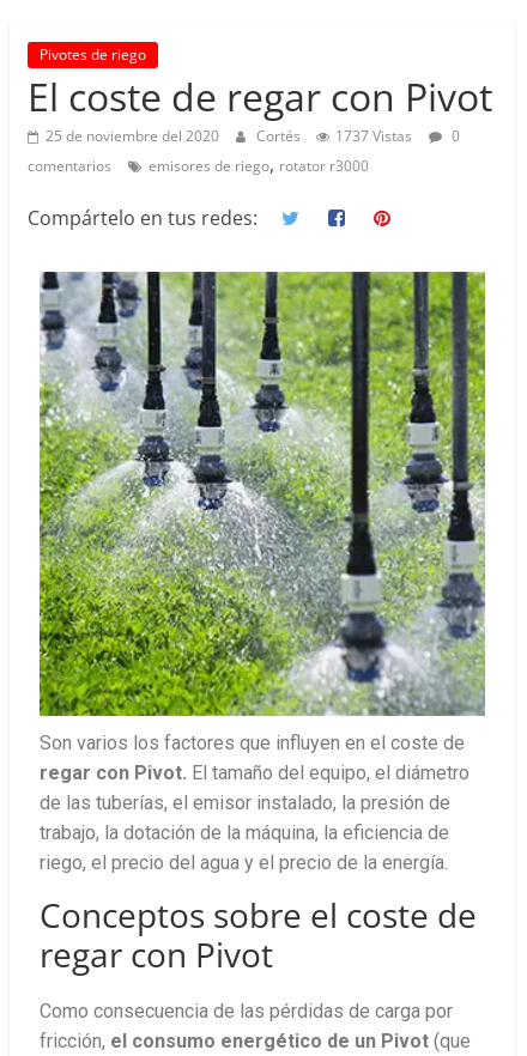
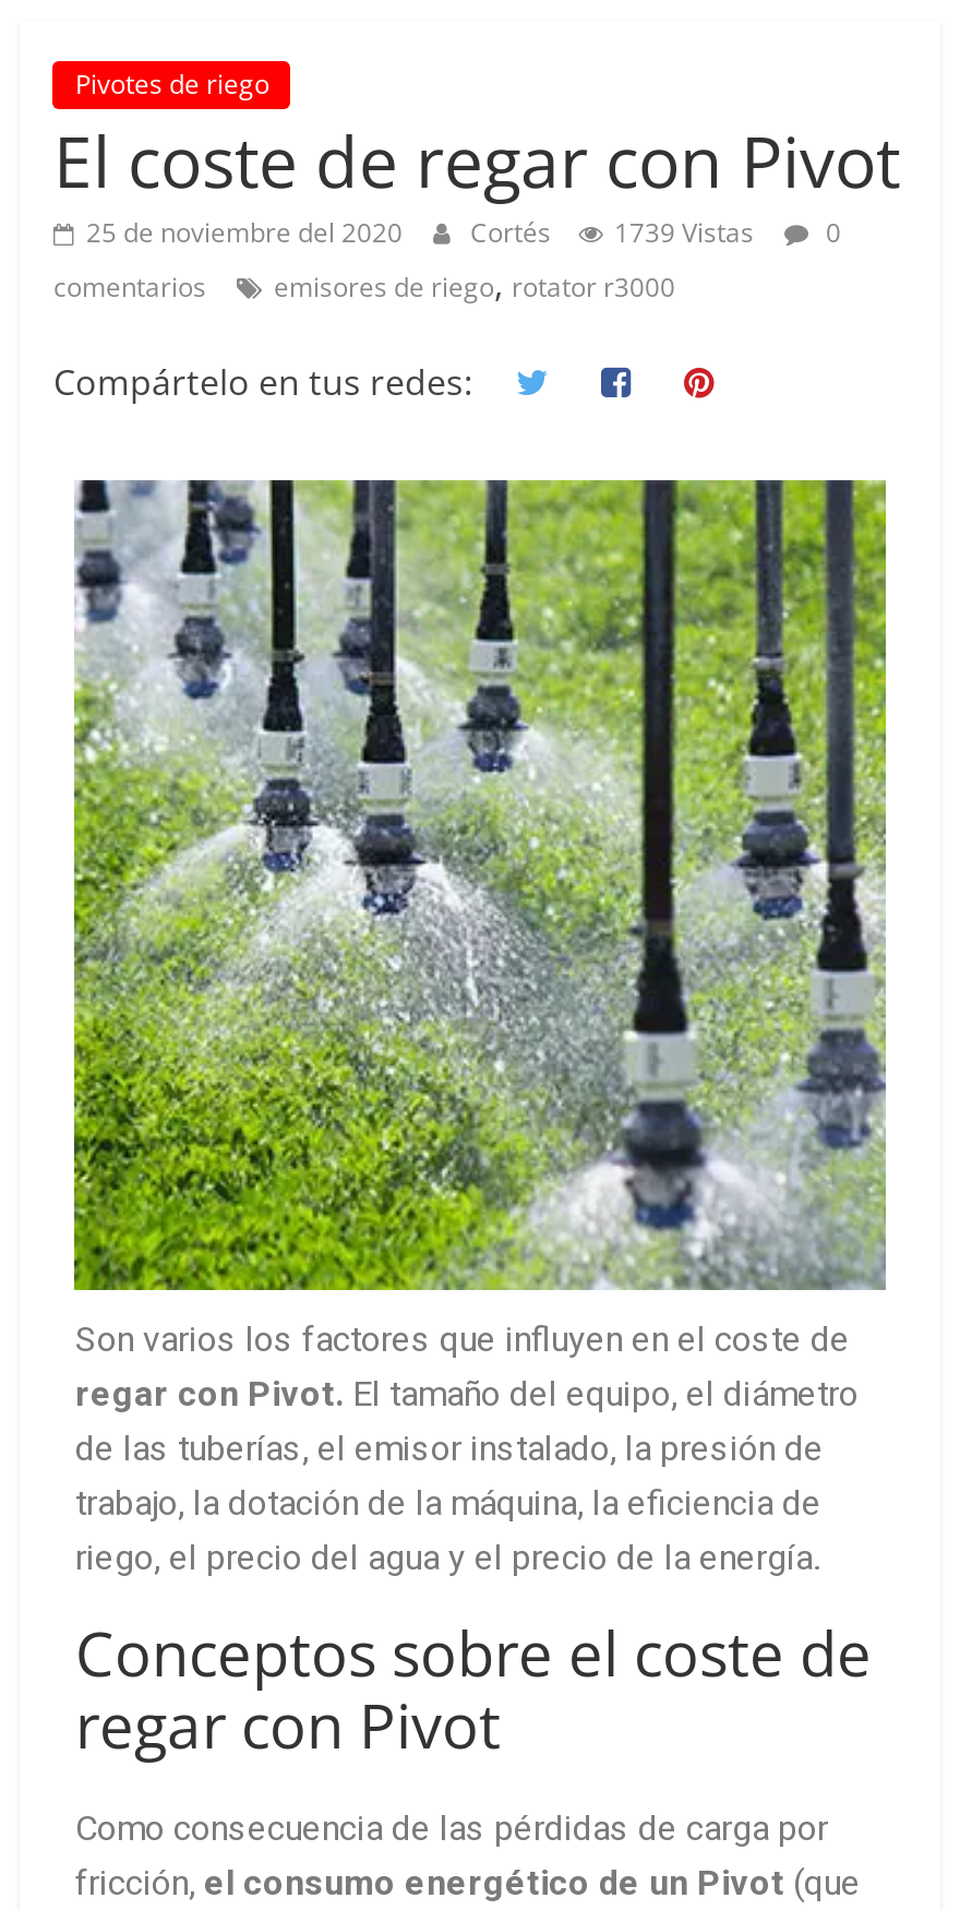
[46,126,460,146] 25 de noviembre del 2020 Cortés 1737 Vistas 0 -> [86,214,841,251] 25 de noviembre del 2020 Cortés 1739 Vistas 0

